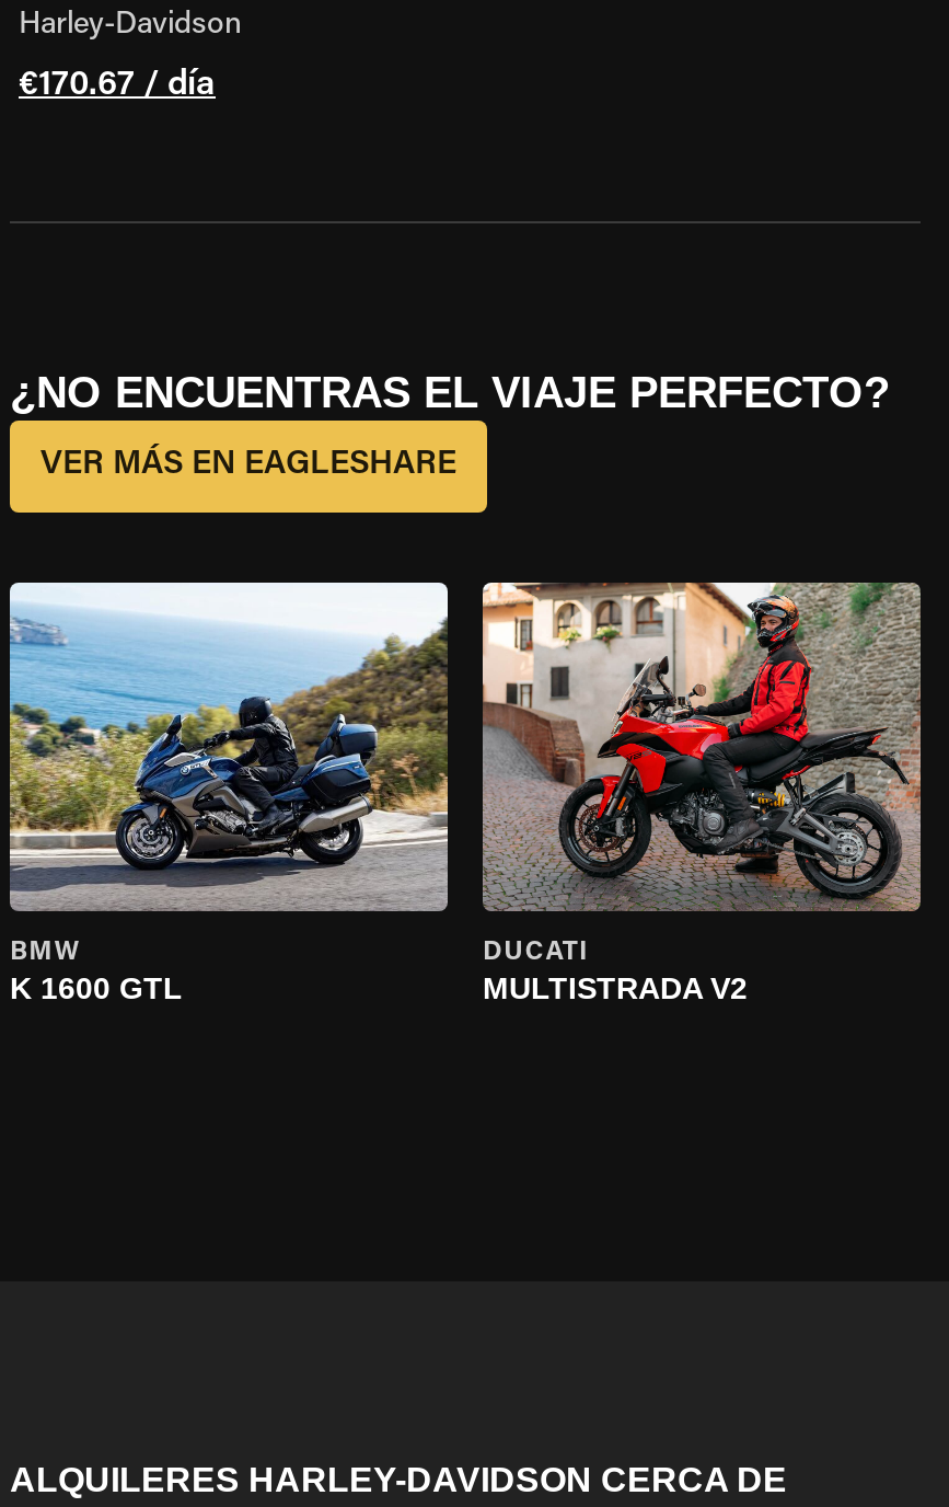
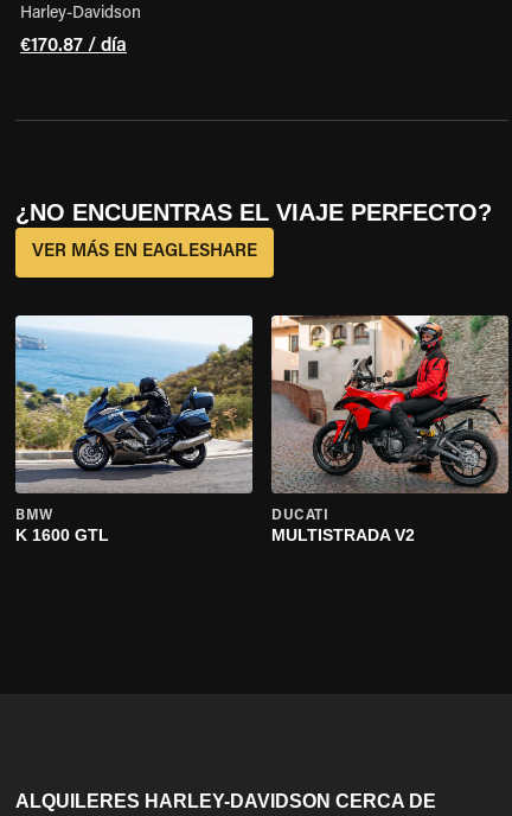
[19,68,216,103] €170.67 / día -> [20,37,127,56] €170.87 / día

